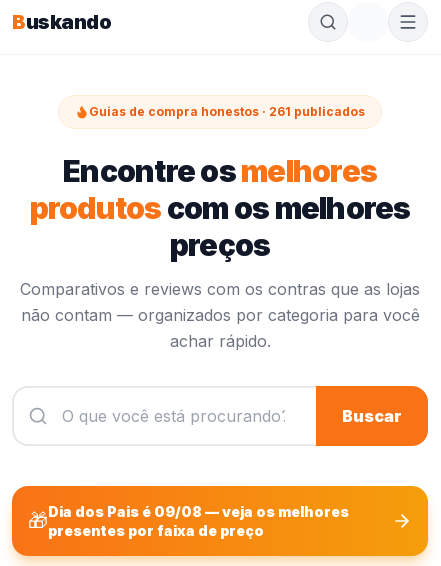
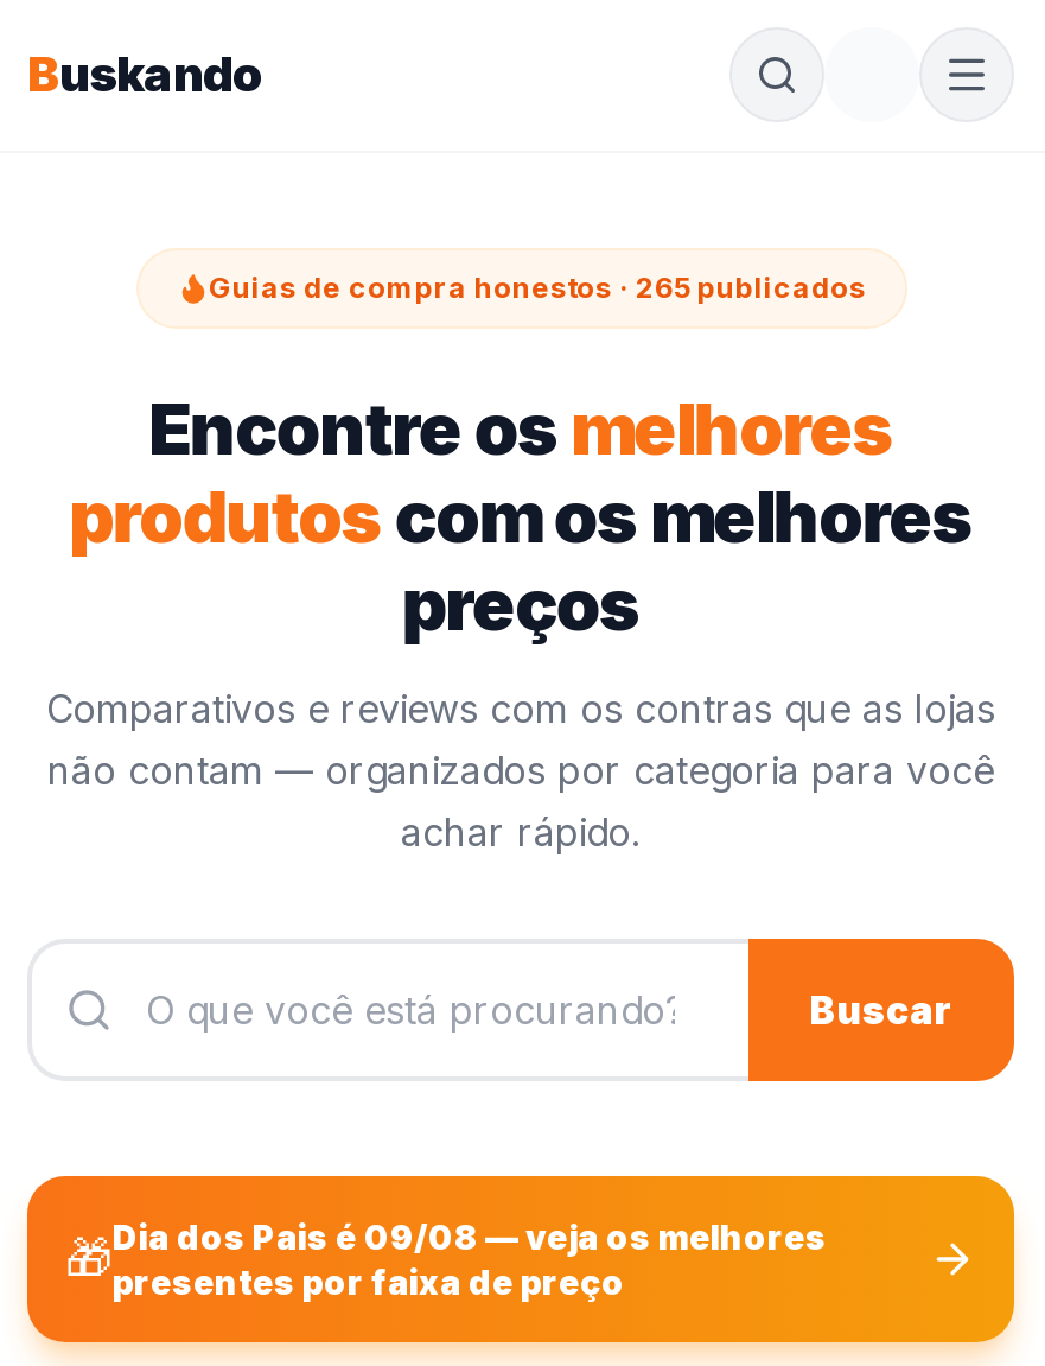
[89,104,365,119] Guias de compra honestos · 261 publicados -> [209,269,866,305] Guias de compra honestos · 265 publicados

